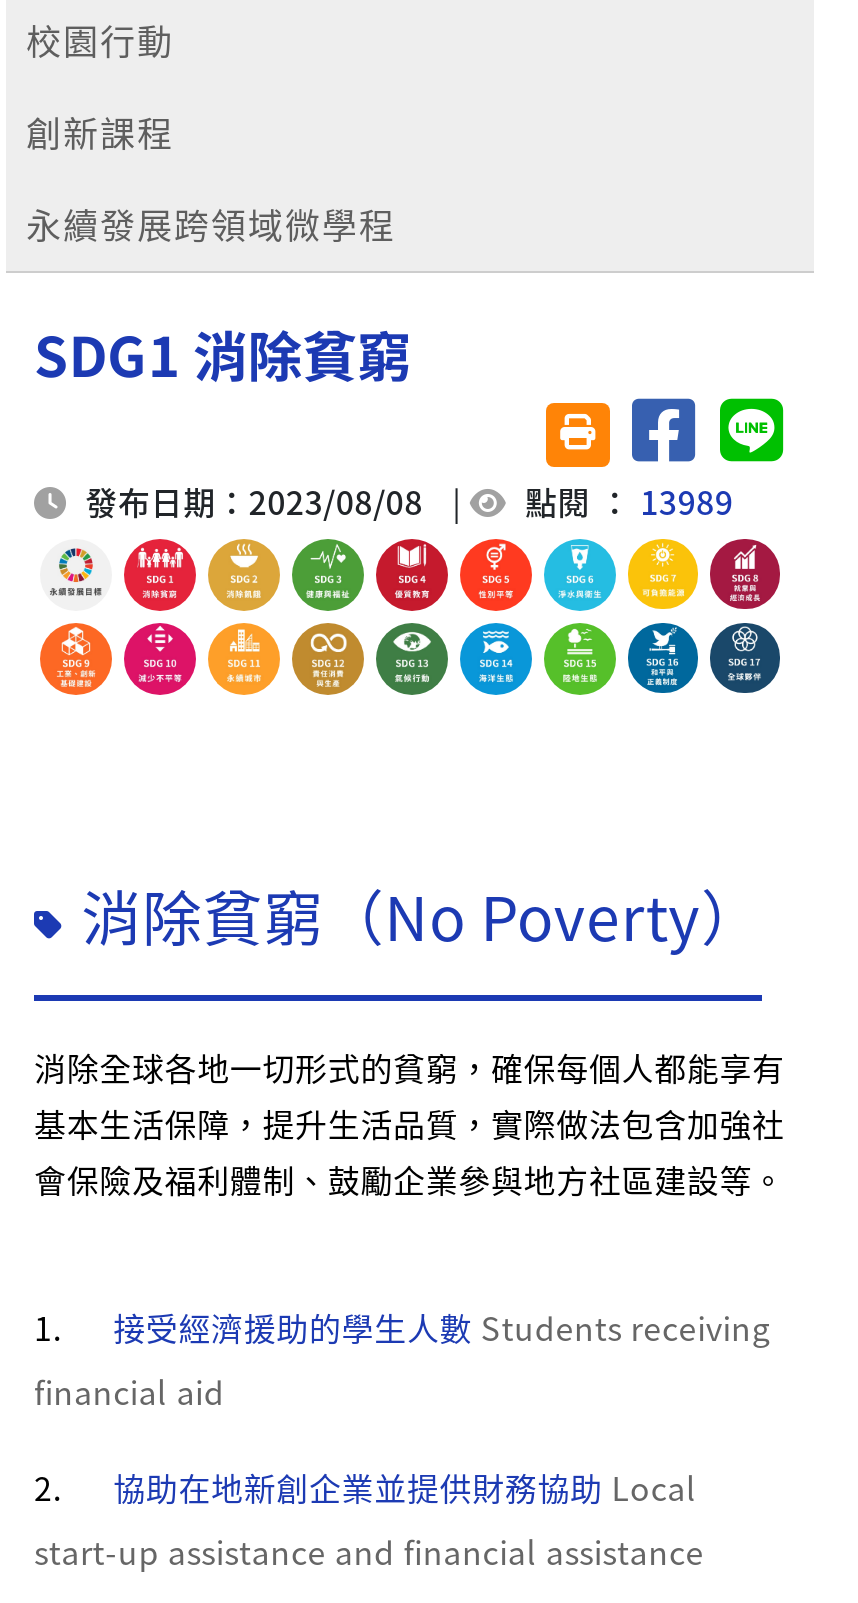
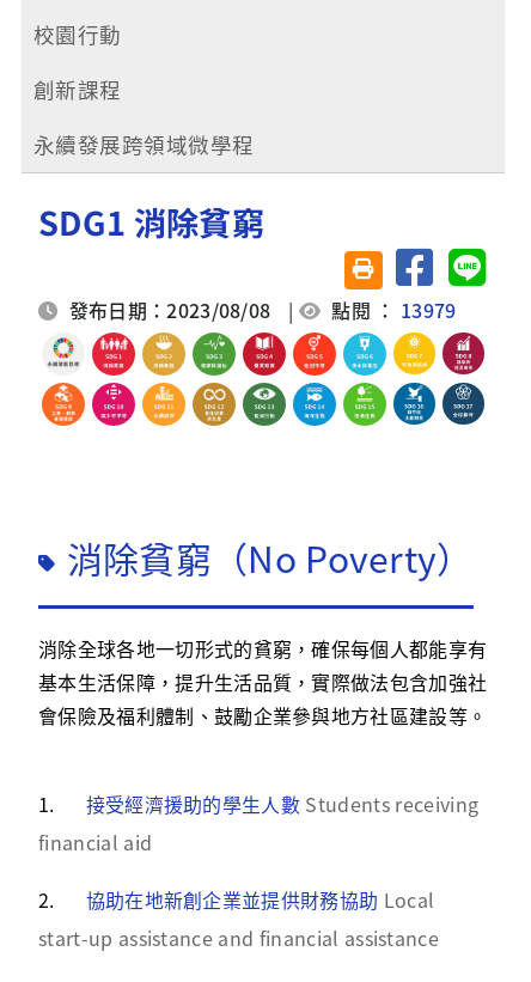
[516,477,733,525] 點閱 ：13989 -> [327,295,456,324] 點閱 ：13979

